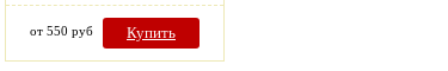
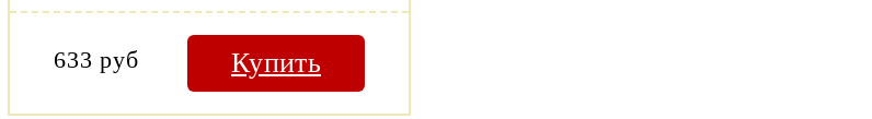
[30,24,93,38] от 550 руб -> [54,46,139,72] 633 руб

